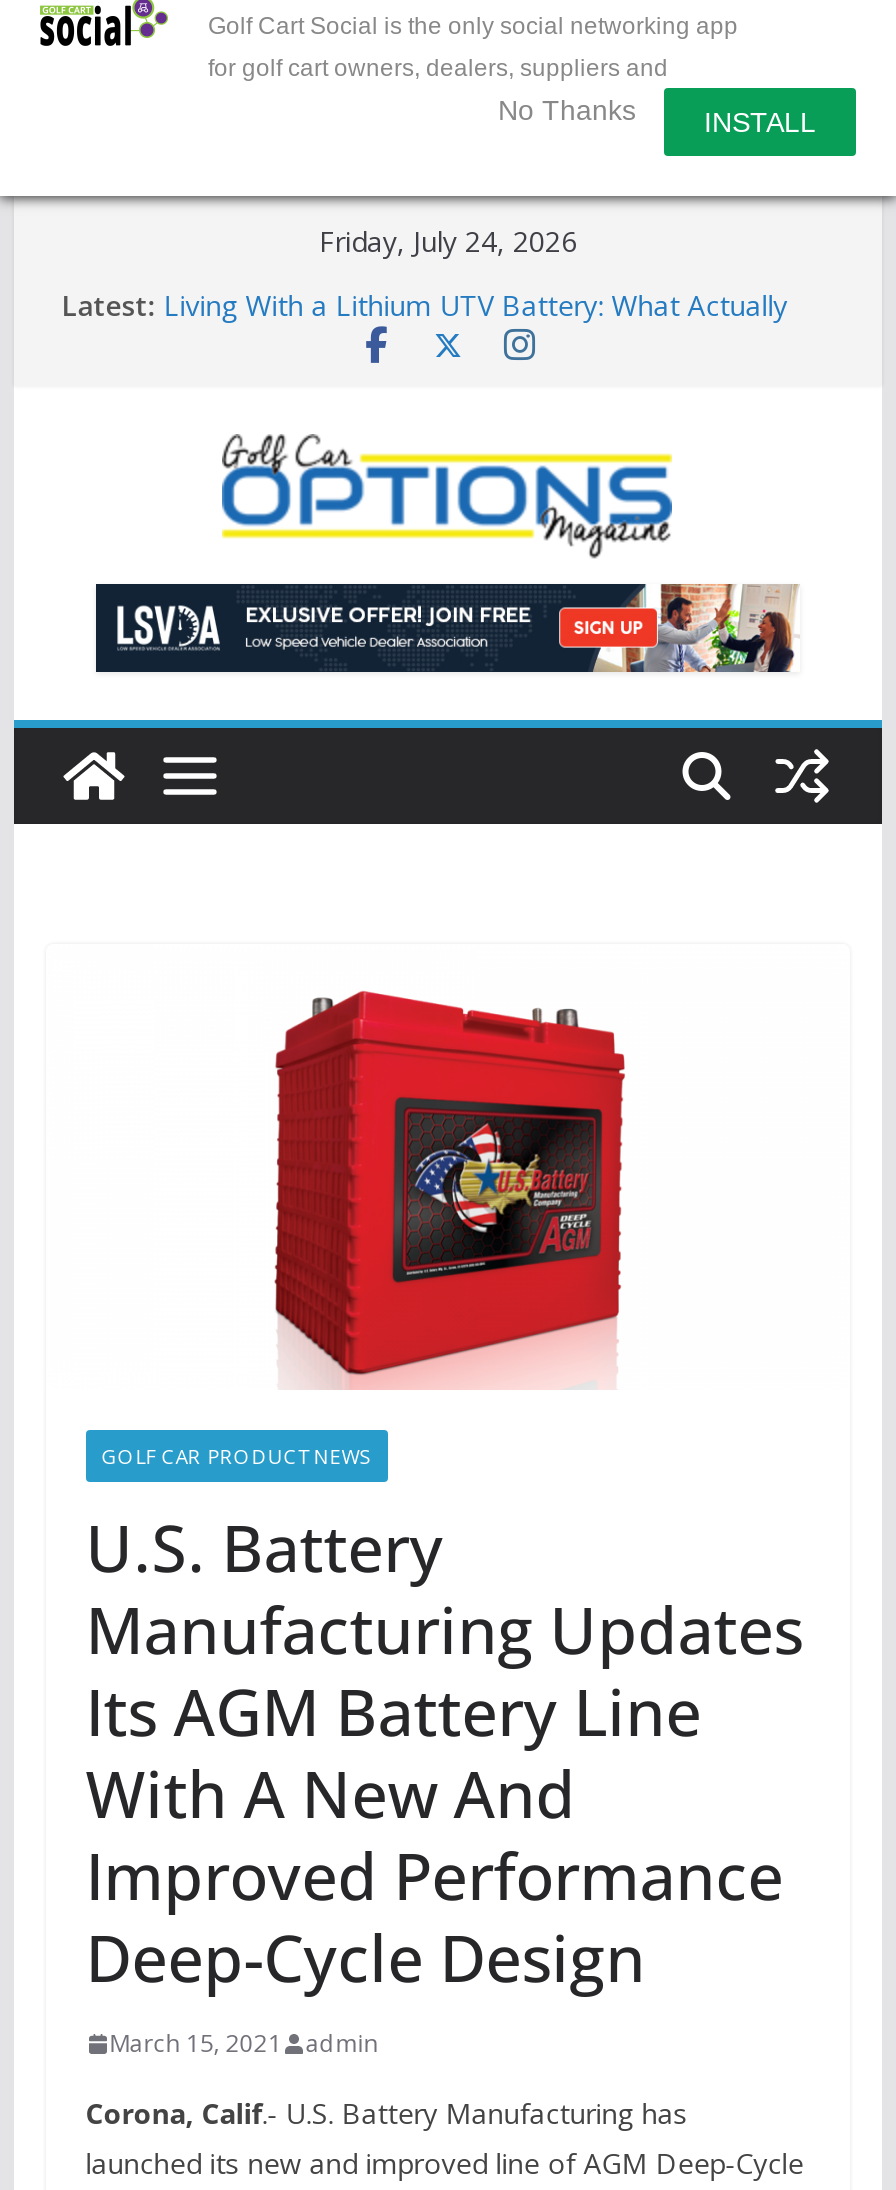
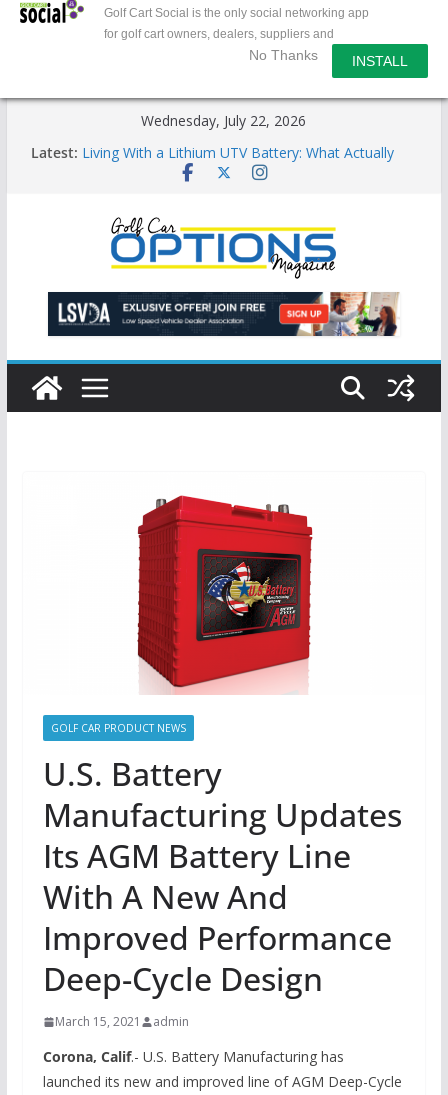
[319,222,577,260] Friday, July 24, 2026 -> [141,111,306,130] Wednesday, July 22, 2026

